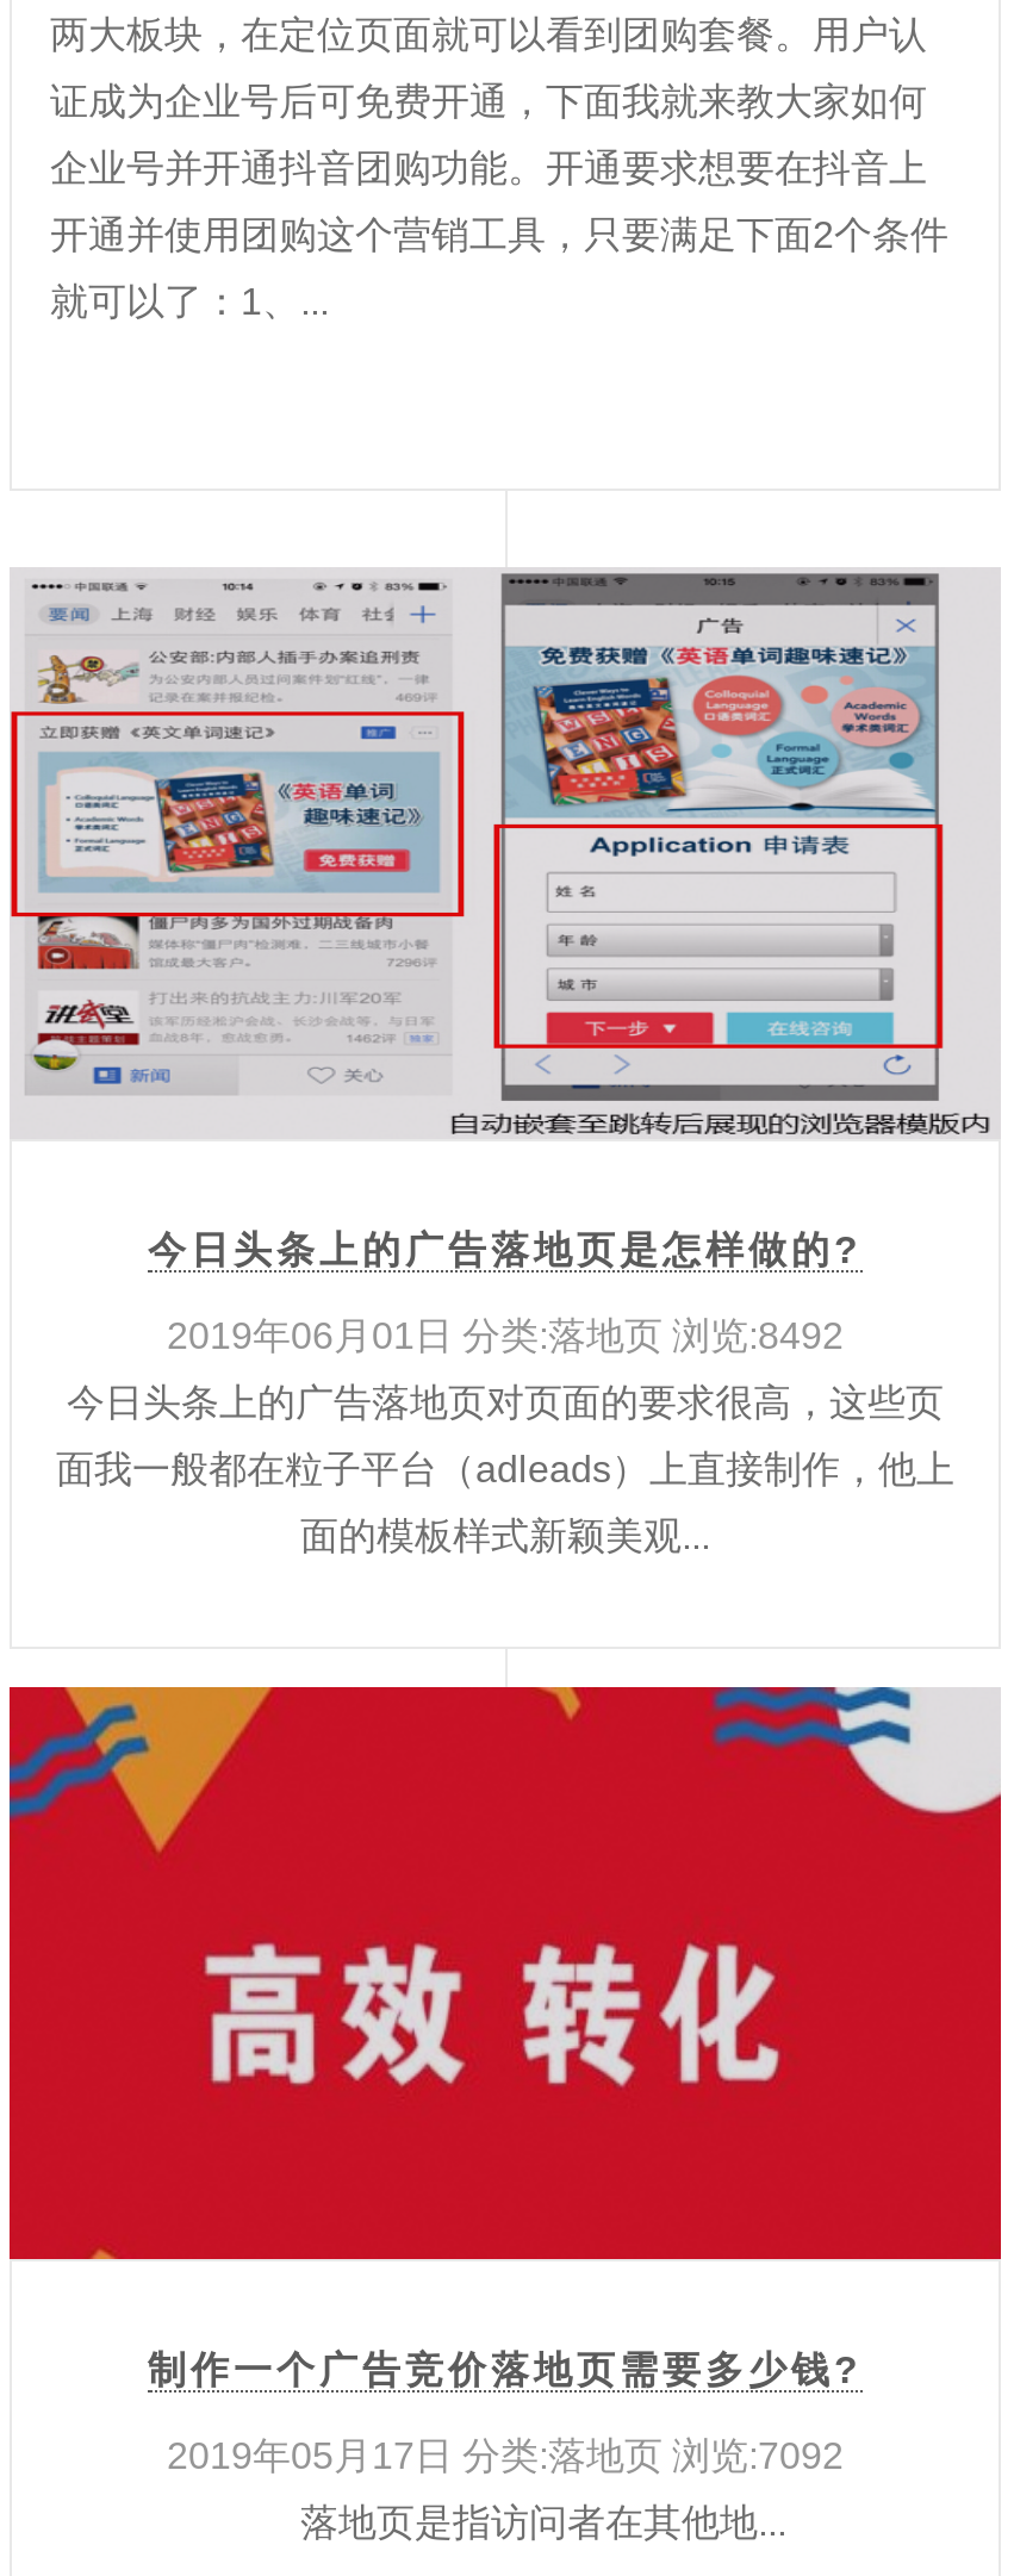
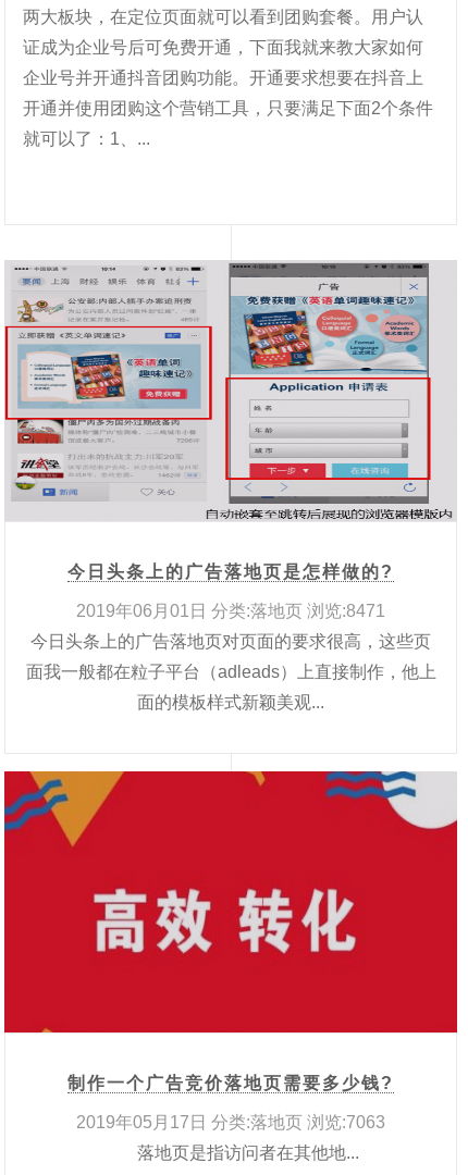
[167,1316,844,1357] 2019年06月01日 分类:落地页 浏览:8492 -> [76,602,385,621] 2019年06月01日 分类:落地页 浏览:8471
[167,2436,844,2477] 2019年05月17日 分类:落地页 浏览:7092 -> [76,1113,385,1132] 2019年05月17日 分类:落地页 浏览:7063

